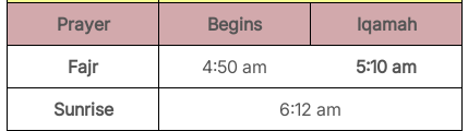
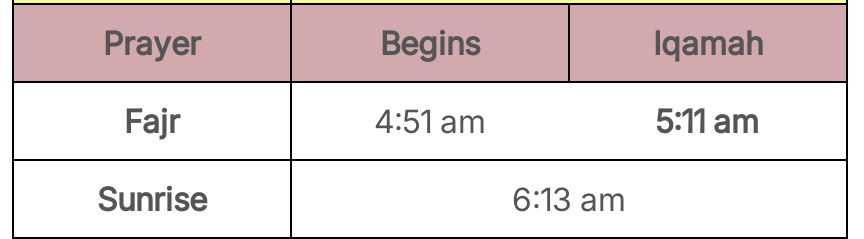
[202,56,267,78] 4:50 am -> [374,101,486,141] 4:51 am
[355,56,416,78] 5:10 am -> [655,101,759,141] 5:11 am
[279,98,341,120] 6:12 am -> [512,179,626,219] 6:13 am

